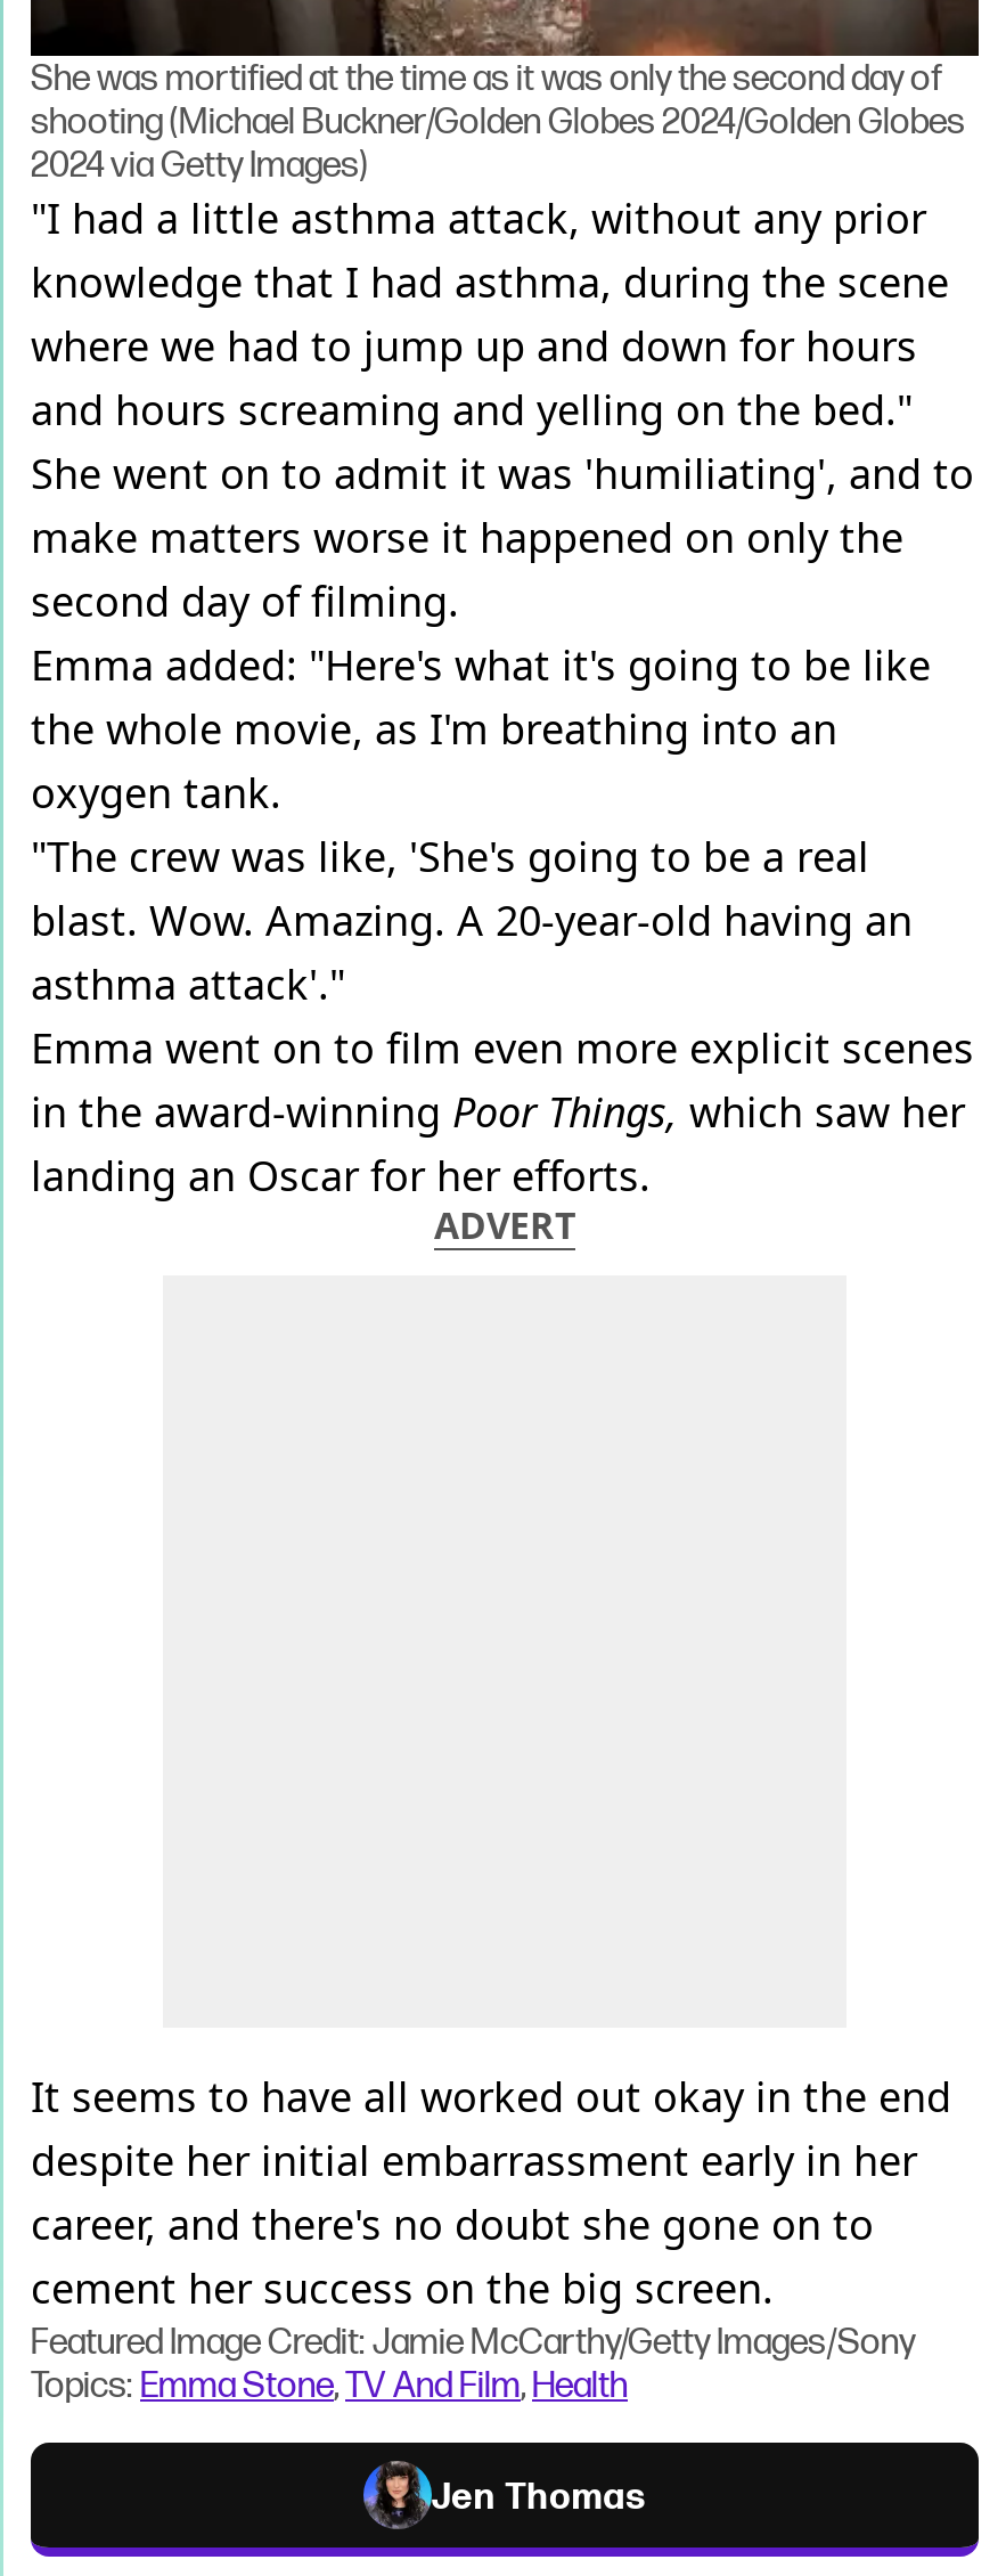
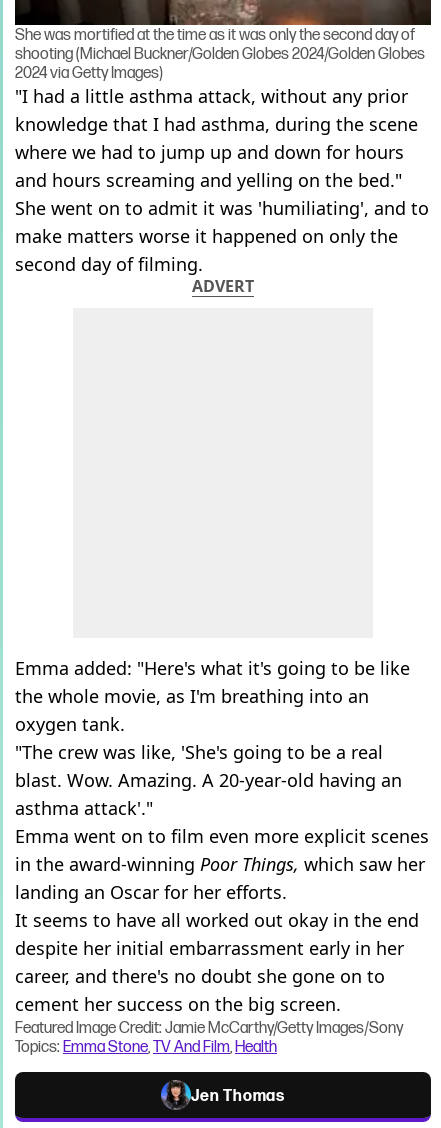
moved [31,638,974,1203] -> [15,656,429,904]: Emma added: "Here's what it's going to be like | the whole movie, as I'm breathing into an | oxygen tank. | ... | in the award-winning Poor Things, which saw her | landing an Oscar for her efforts.
moved [434,1201,575,1251] -> [192,275,254,297]: ADVERT

